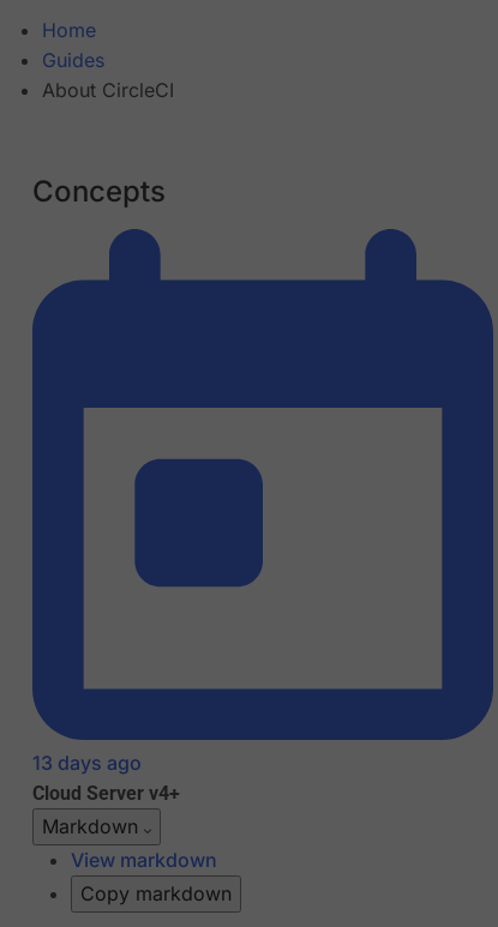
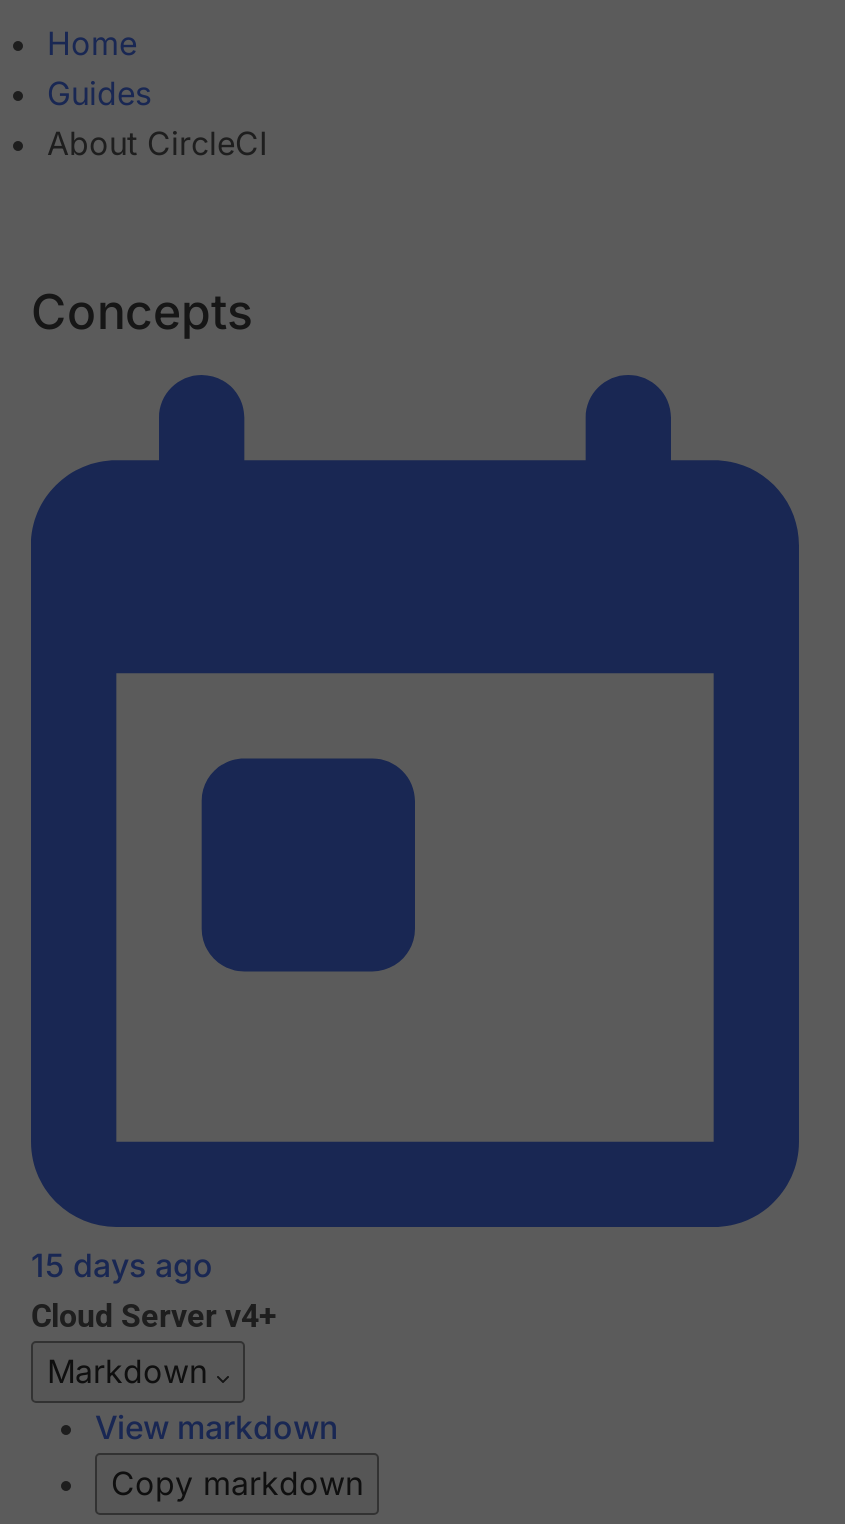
[32,751,142,775] 13 days ago -> [31,1246,213,1286] 15 days ago

